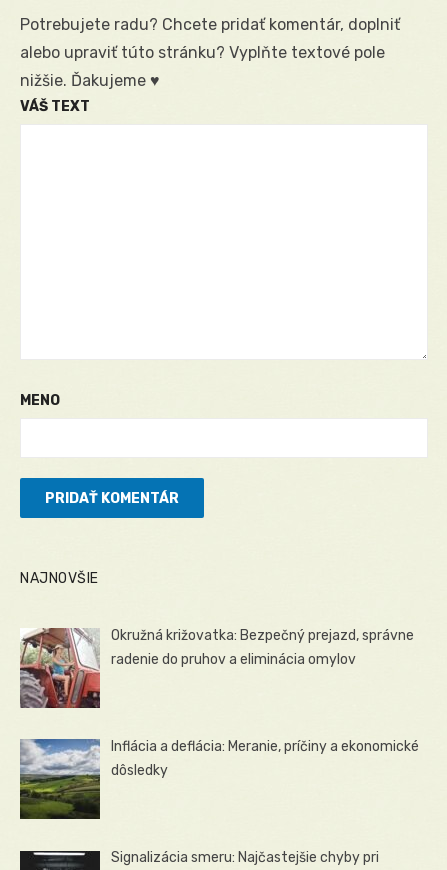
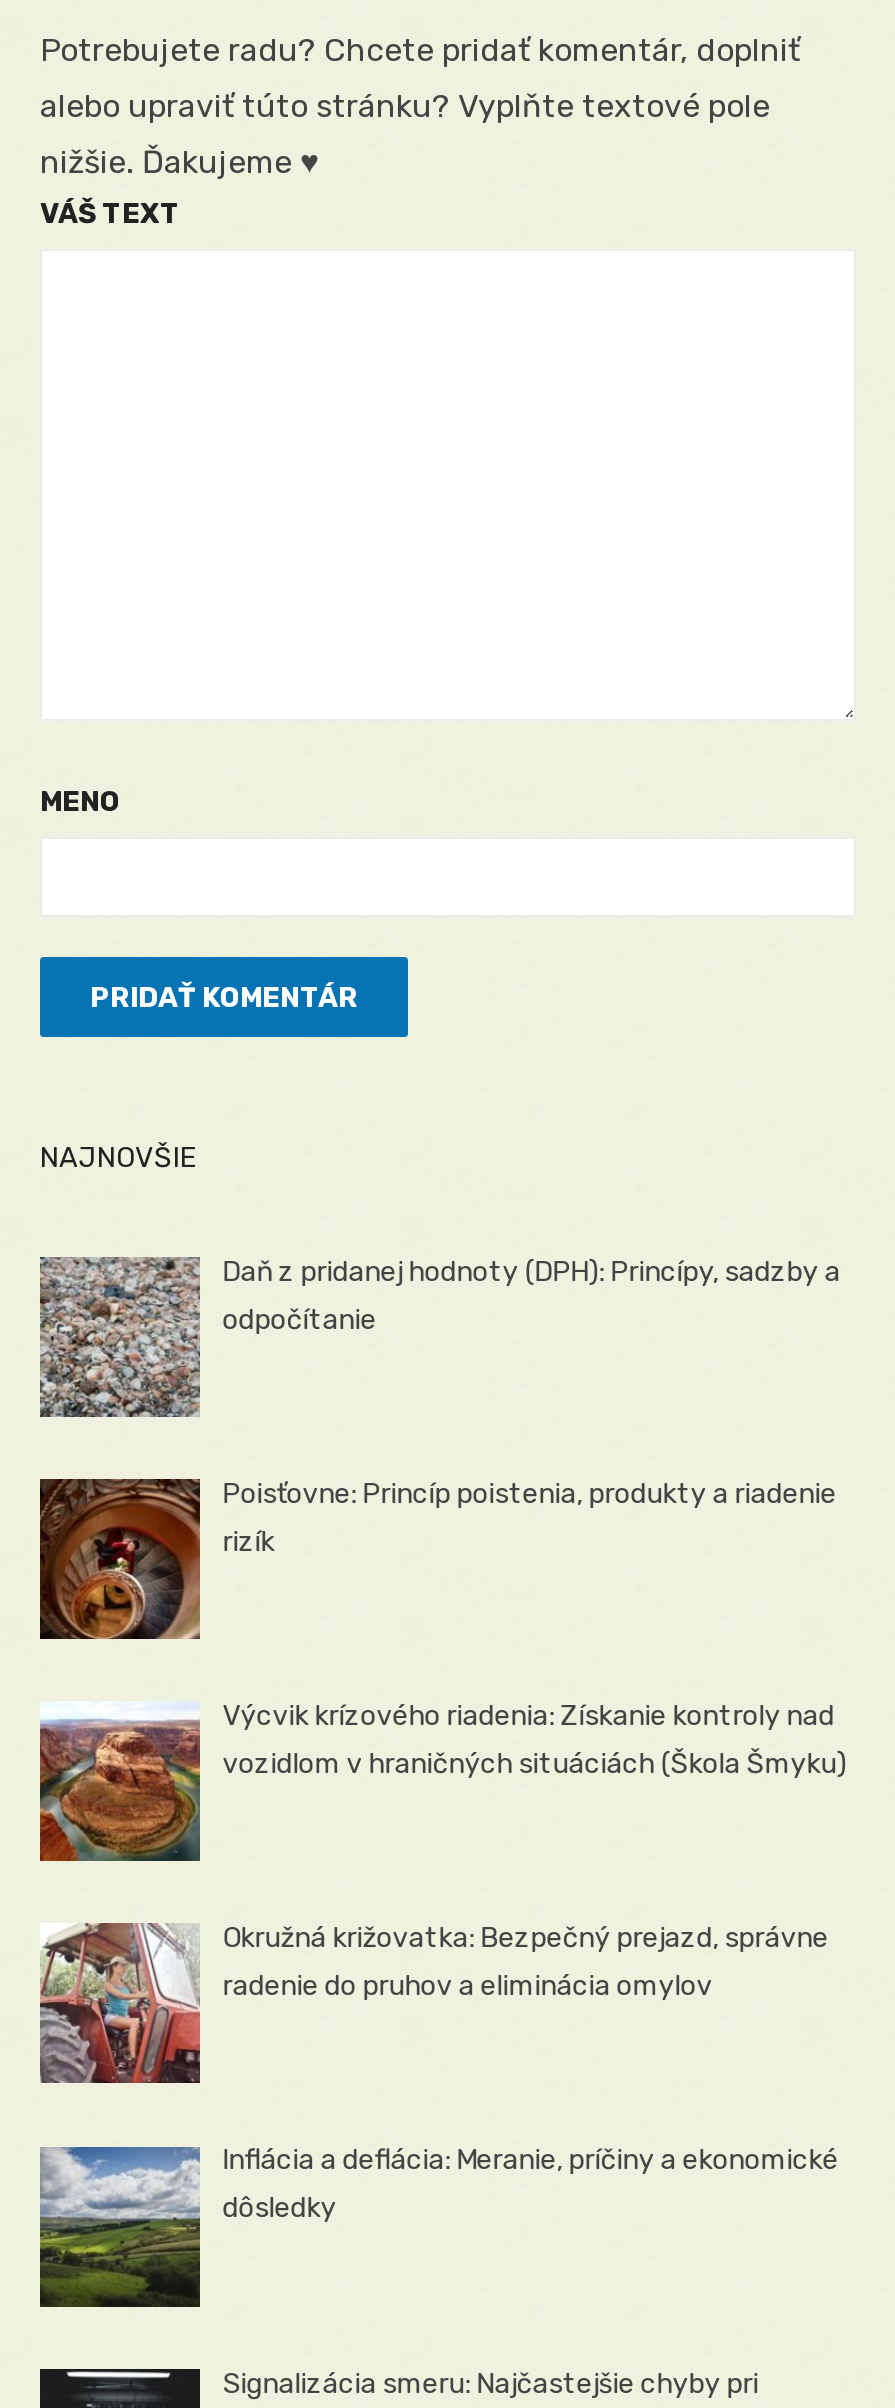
none -> [38,1254,840,1418] [image] | Daň z pridanej hodnoty (DPH): Princípy, sadzby a | odpočítanie
none -> [38,1476,836,1642] [image] | Poisťovne: Princíp poistenia, produkty a riadenie | rizík
none -> [38,1699,846,1864] [image] | Výcvik krízového riadenia: Získanie kontroly nad | vozidlom v hraničných situáciách (Škola Šmyku)

